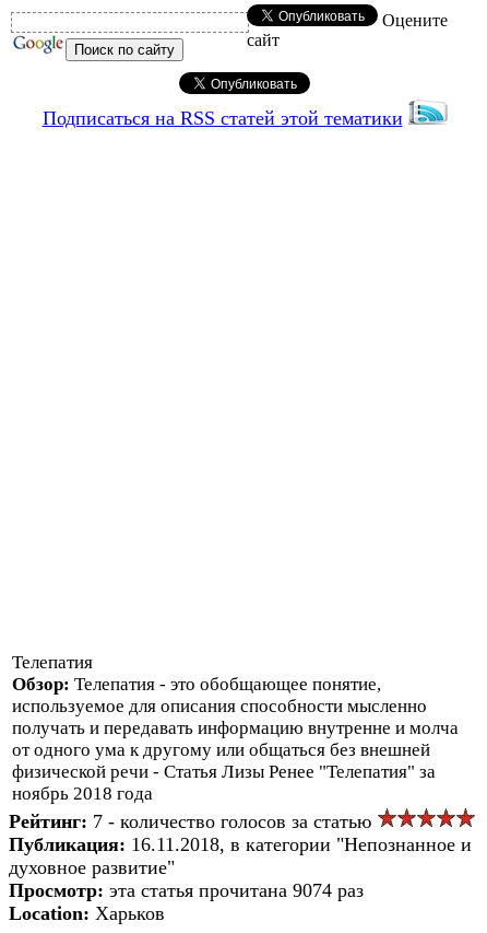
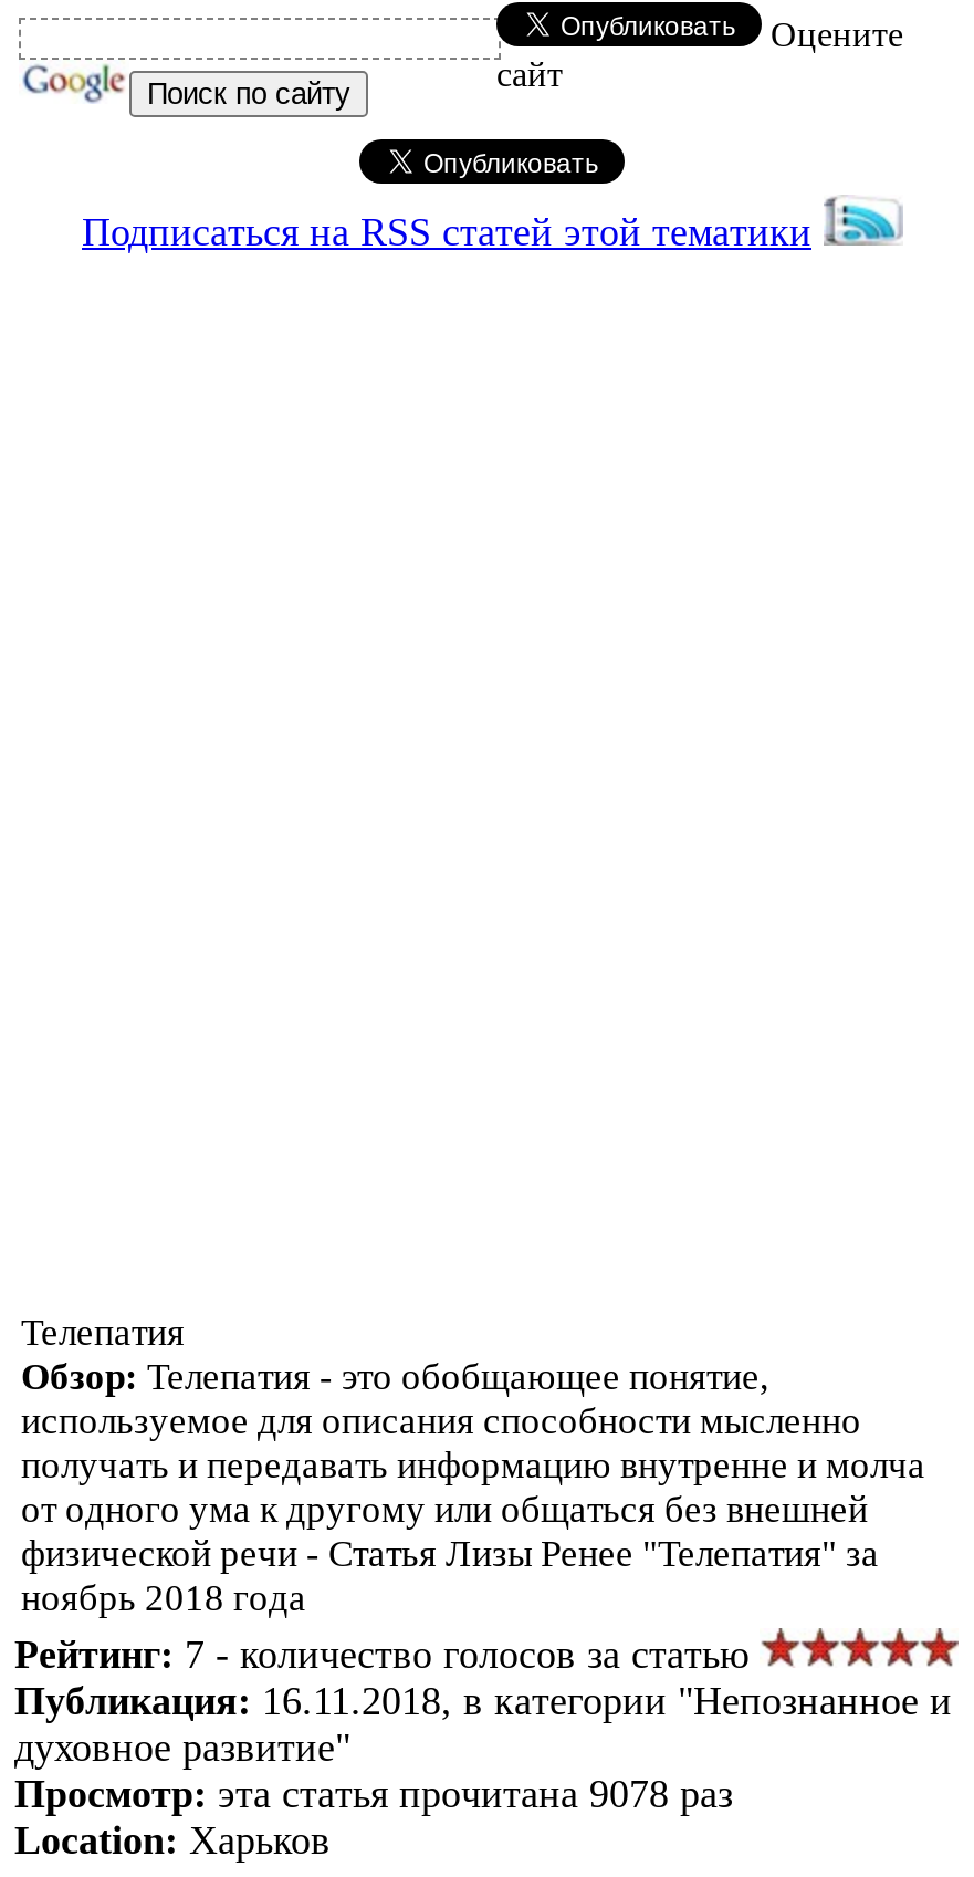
[9,879,364,901] Просмотр: эта статья прочитана 9074 раз -> [14,1771,733,1815] Просмотр: эта статья прочитана 9078 раз

